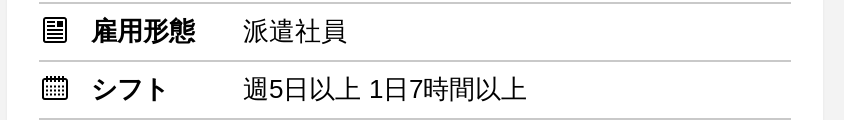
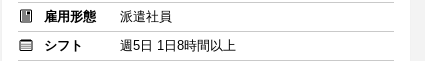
[243,74,527,104] 週5日以上 1日7時間以上 -> [120,38,236,53] 週5日 1日8時間以上

